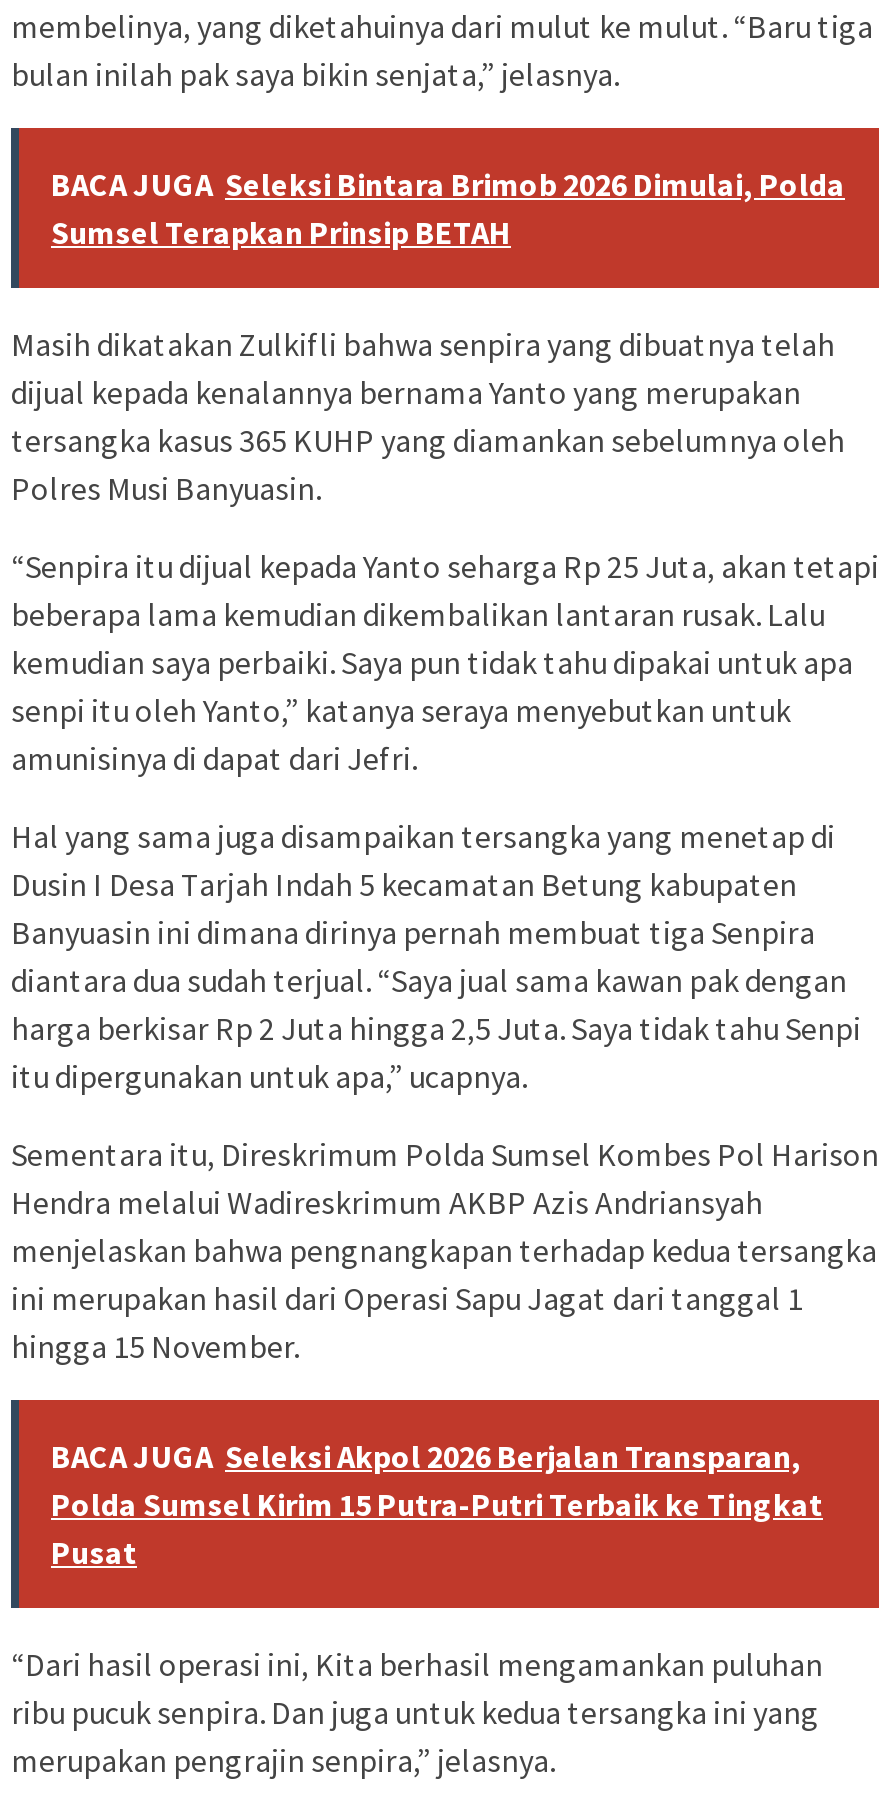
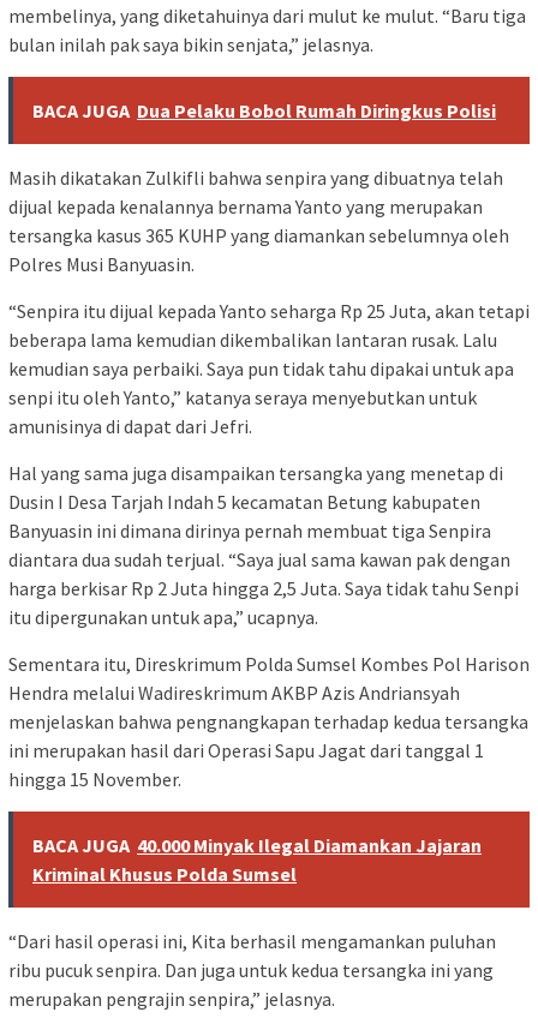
[51,164,845,252] BACA JUGA Seleksi Bintara Brimob 2026 Dimulai, Polda | Sumsel Terapkan Prinsip BETAH -> [32,98,496,122] BACA JUGA Dua Pelaku Bobol Rumah Diringkus Polisi
[51,1436,823,1572] BACA JUGA Seleksi Akpol 2026 Berjalan Transparan, | Polda Sumsel Kirim 15 Putra-Putri Terbaik ke Tingkat | Pusat -> [32,833,482,886] BACA JUGA 40.000 Minyak Ilegal Diamankan Jajaran | Kriminal Khusus Polda Sumsel

